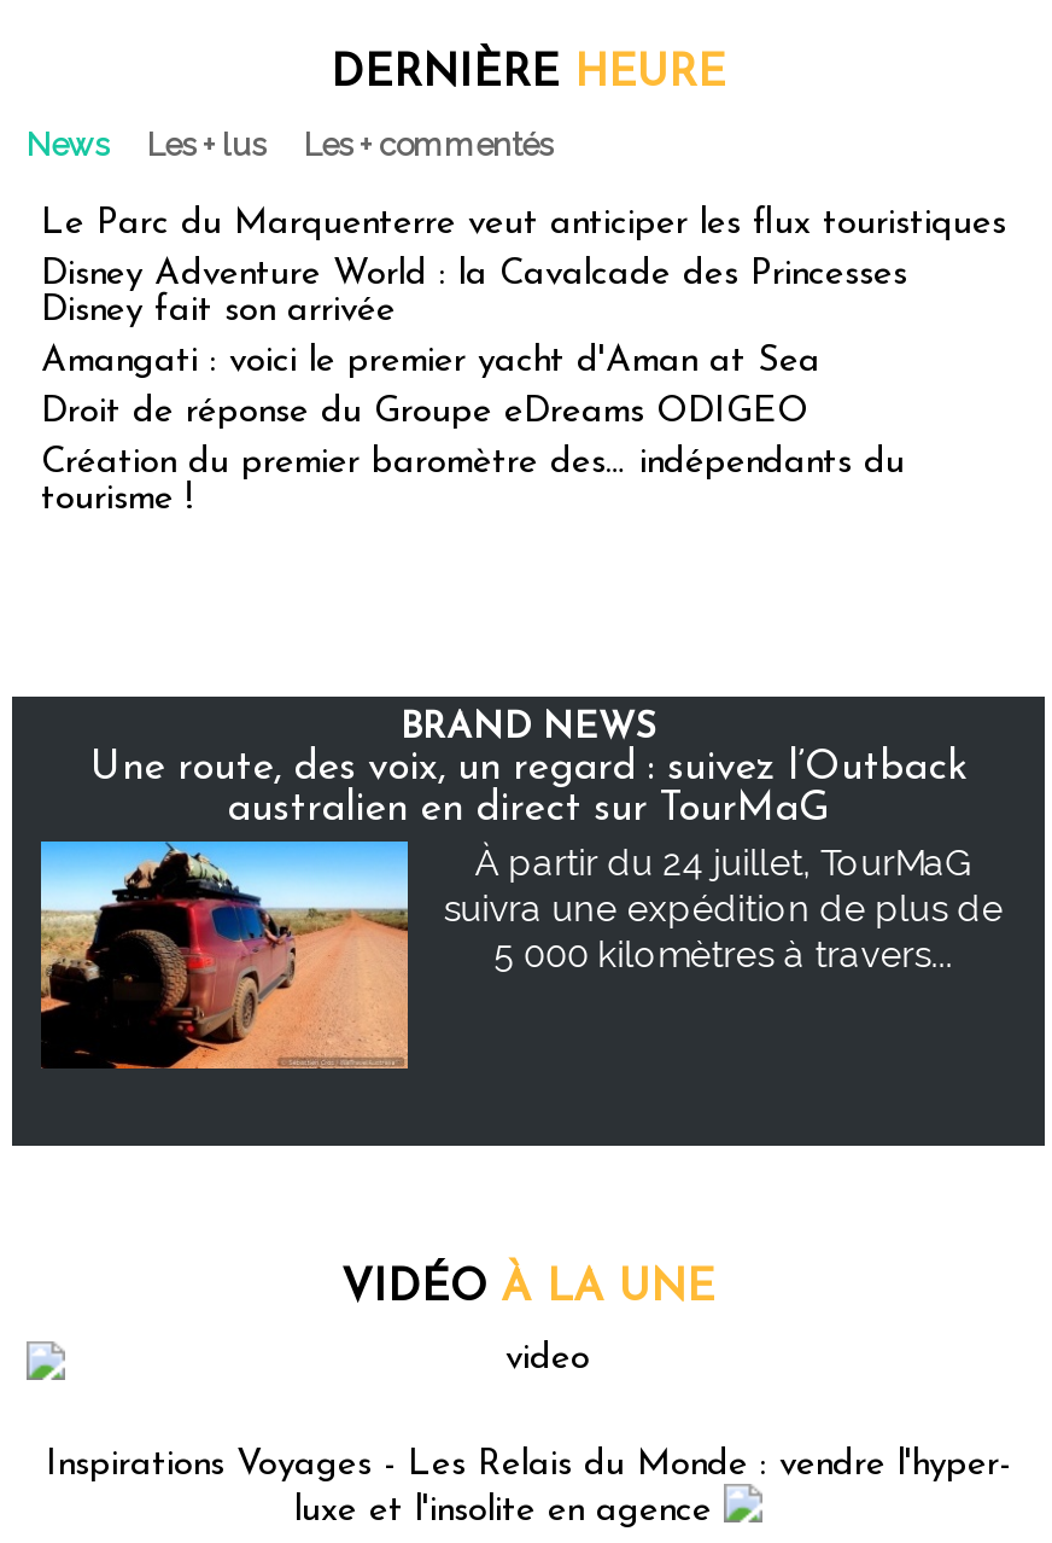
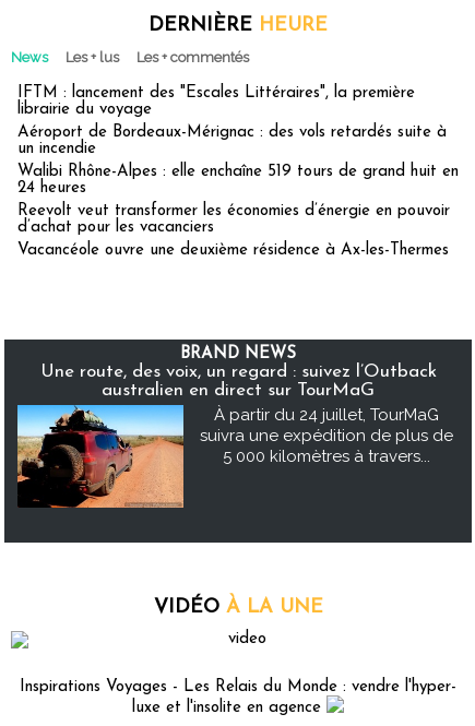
[41,206,1006,518] Le Parc du Marquenterre veut anticiper les flux touristiques | Disney Adventure World : la Cavalcade des Princesses | Disney fait son arrivée | Amangati : voici le premier yacht d'Aman at Sea | Droit de réponse du Groupe eDreams ODIGEO | Création du premier baromètre des… indépendants du | tourisme ! -> [17,85,459,259] IFTM : lancement des "Escales Littéraires", la première | librairie du voyage | Aéroport de Bordeaux-Mérignac : des vols retardés suite à | un incendie | Walibi Rhône-Alpes : elle enchaîne 519 tours de grand huit en | 24 heures | Reevolt veut transformer les économies d’énergie en pouvoir | d’achat pour les vacanciers | Vacancéole ouvre une deuxième résidence à Ax-les-Thermes

